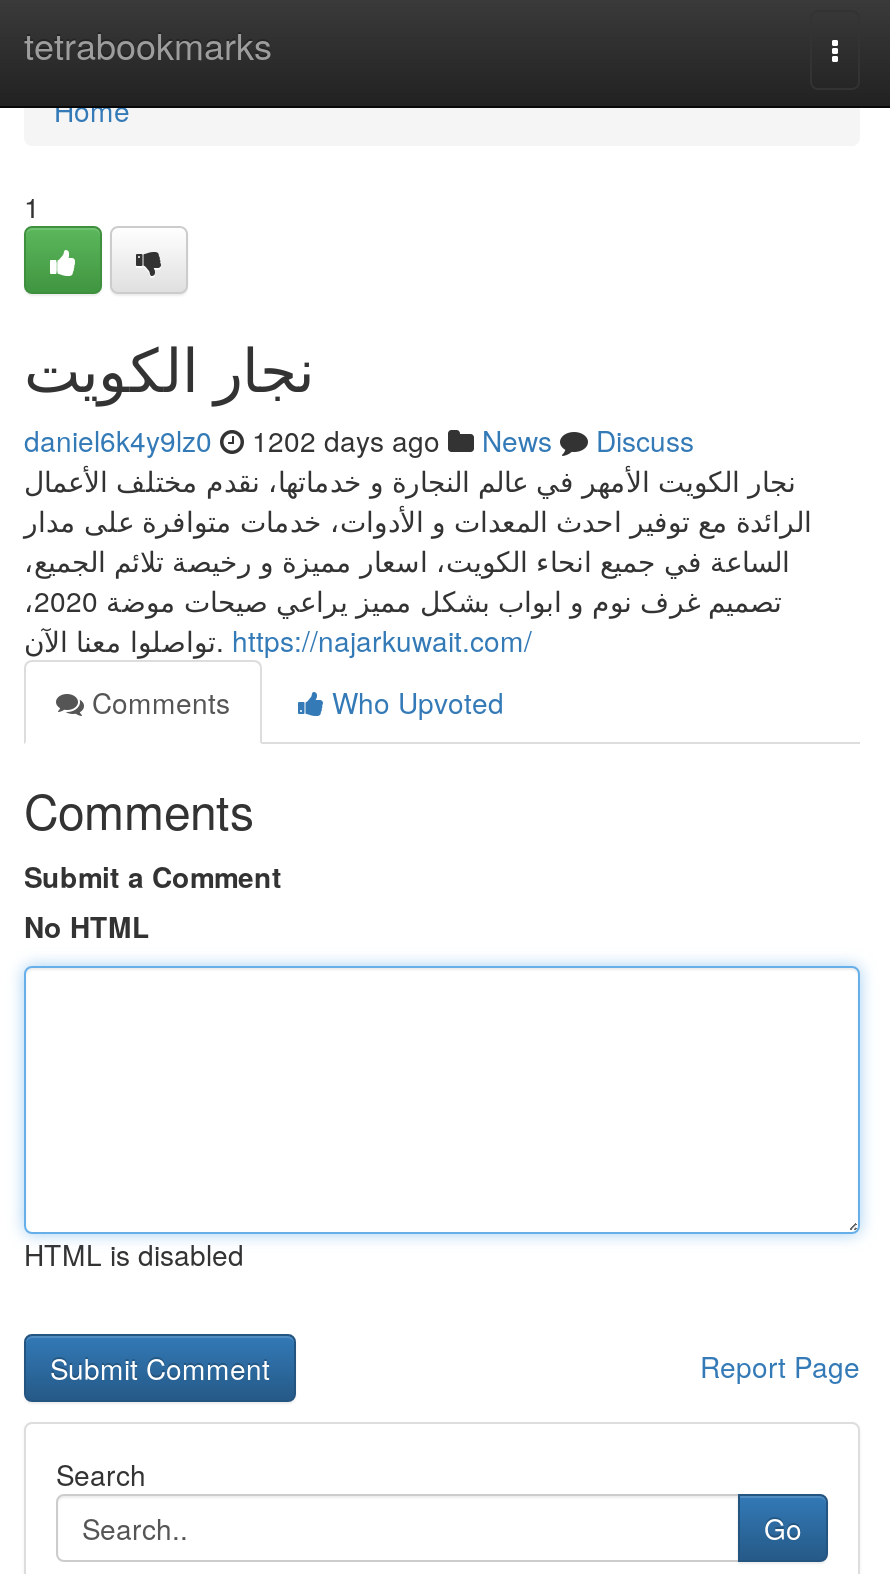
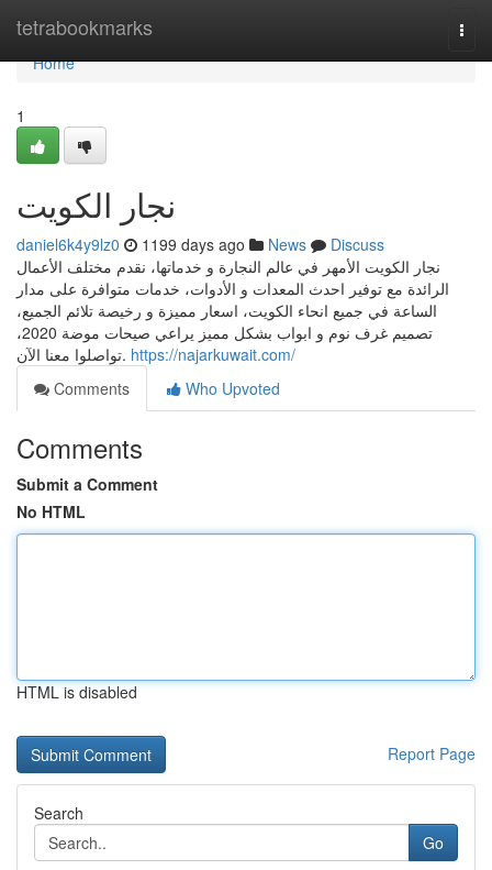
[24,420,694,460] daniel6k4y9lz0 1202 days ago News Discuss -> [16,233,384,255] daniel6k4y9lz0 1199 days ago News Discuss

